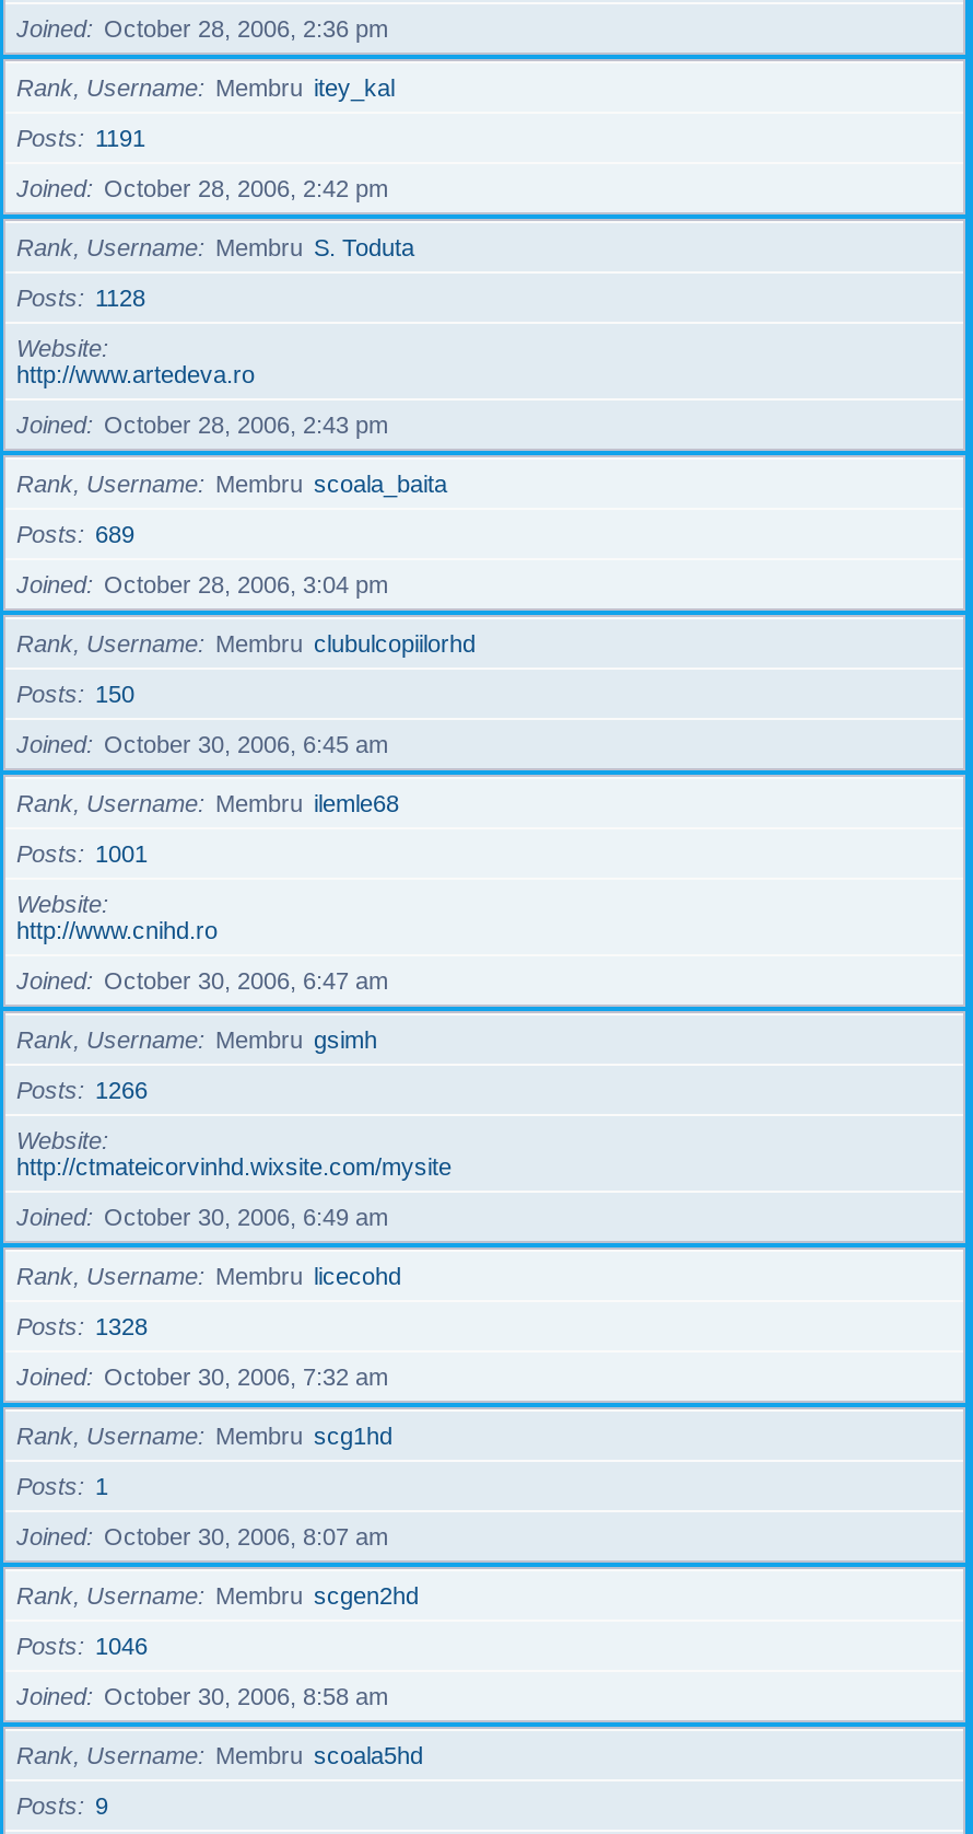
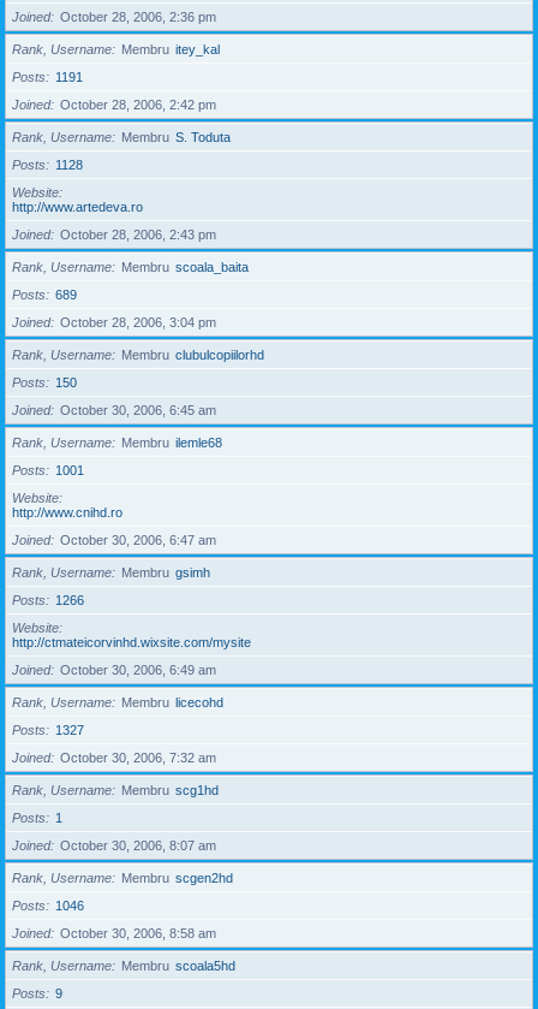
[16,1313,148,1339] Posts 1328 -> [12,723,84,737] Posts 1327

